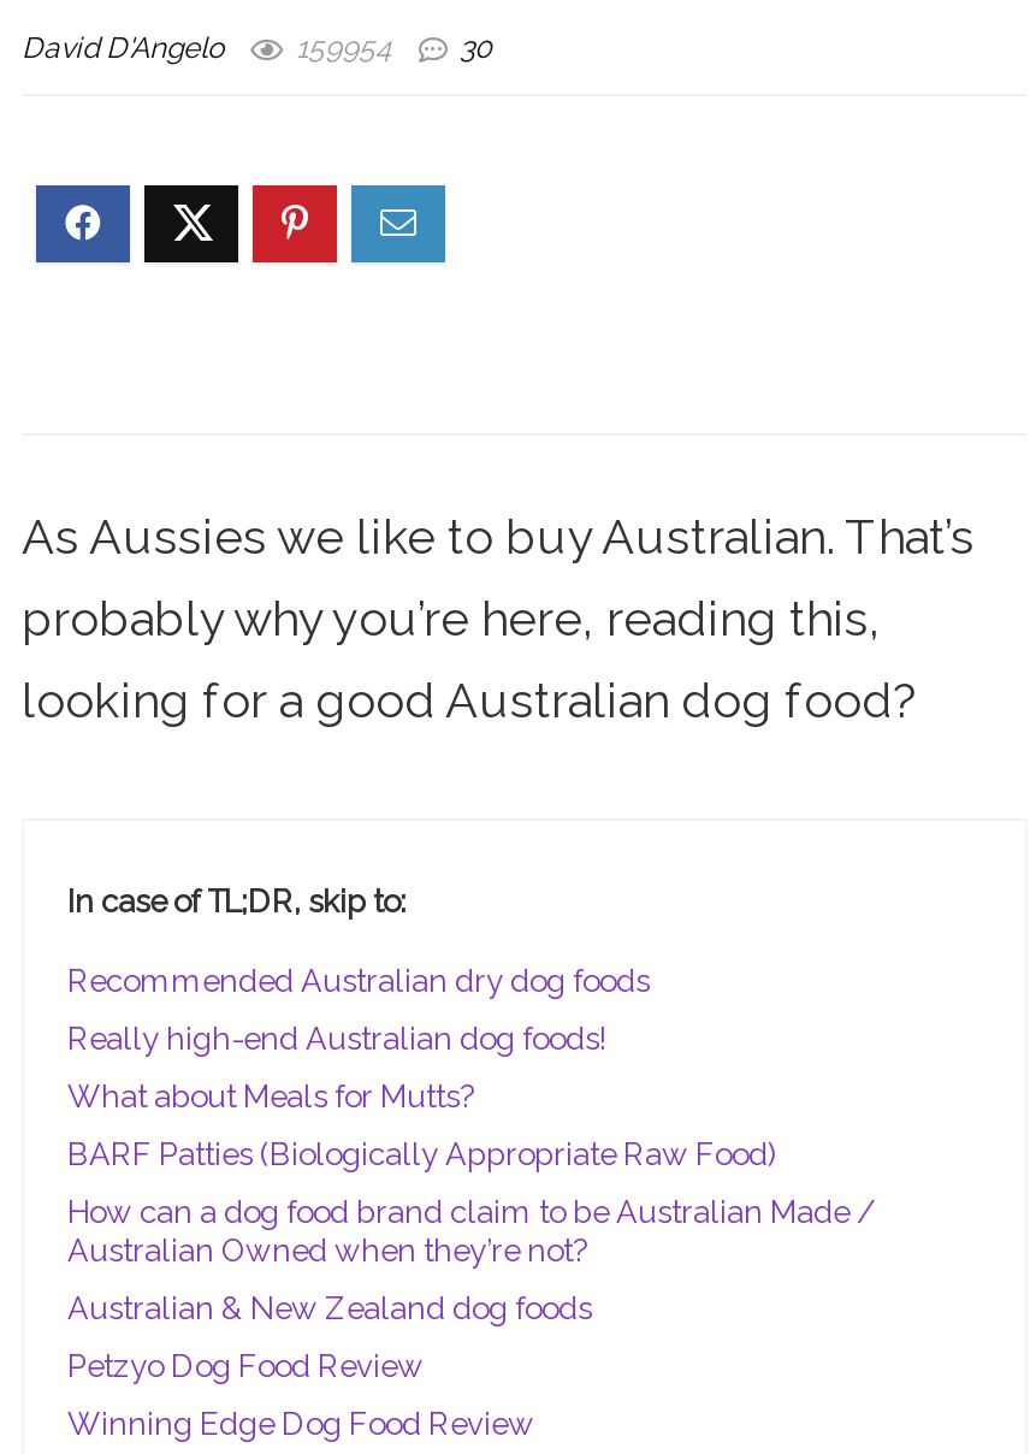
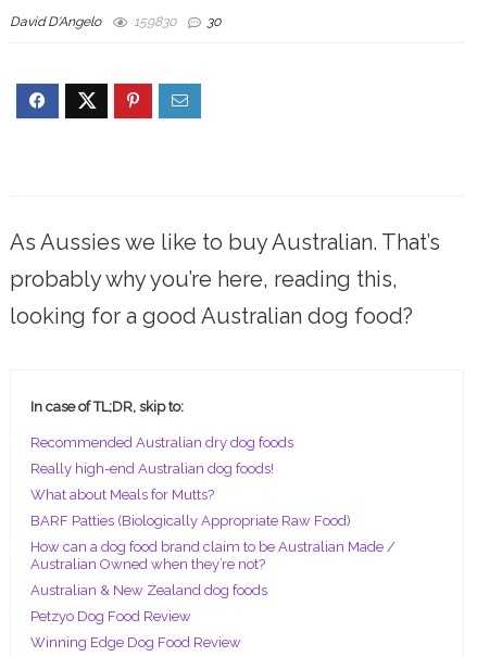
[296,31,491,65] 159954 30 -> [134,14,221,29] 159830 30

